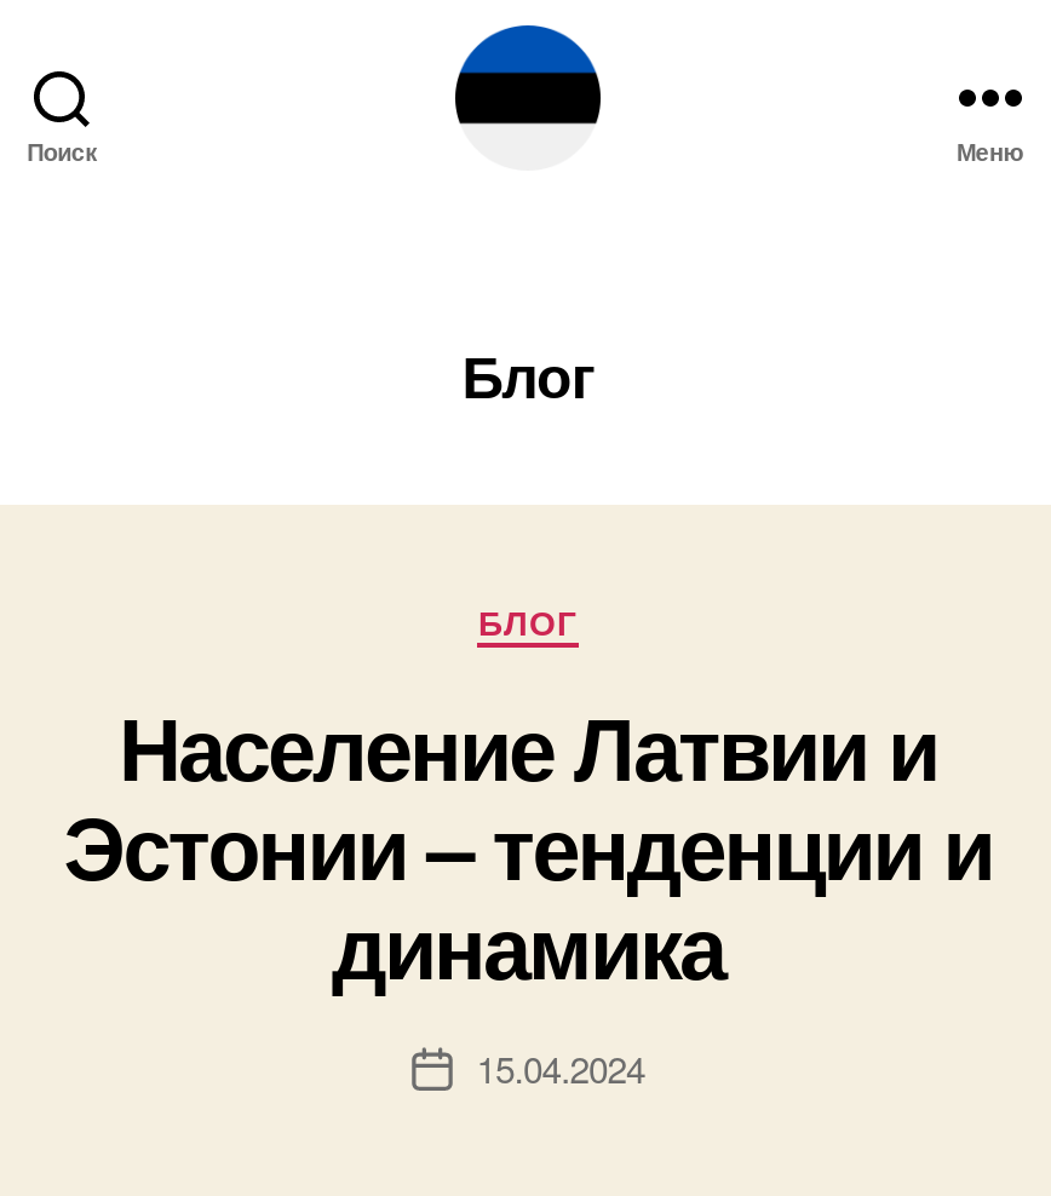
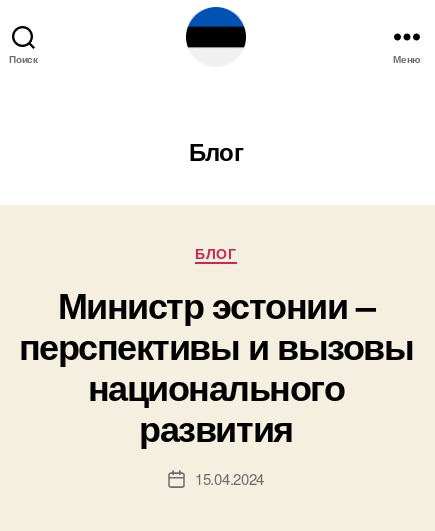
[63,680,992,1005] Население Латвии и | Эстонии – тенденции и | динамика -> [19,277,413,452] Министр эстонии – | перспективы и вызовы | национального | развития

